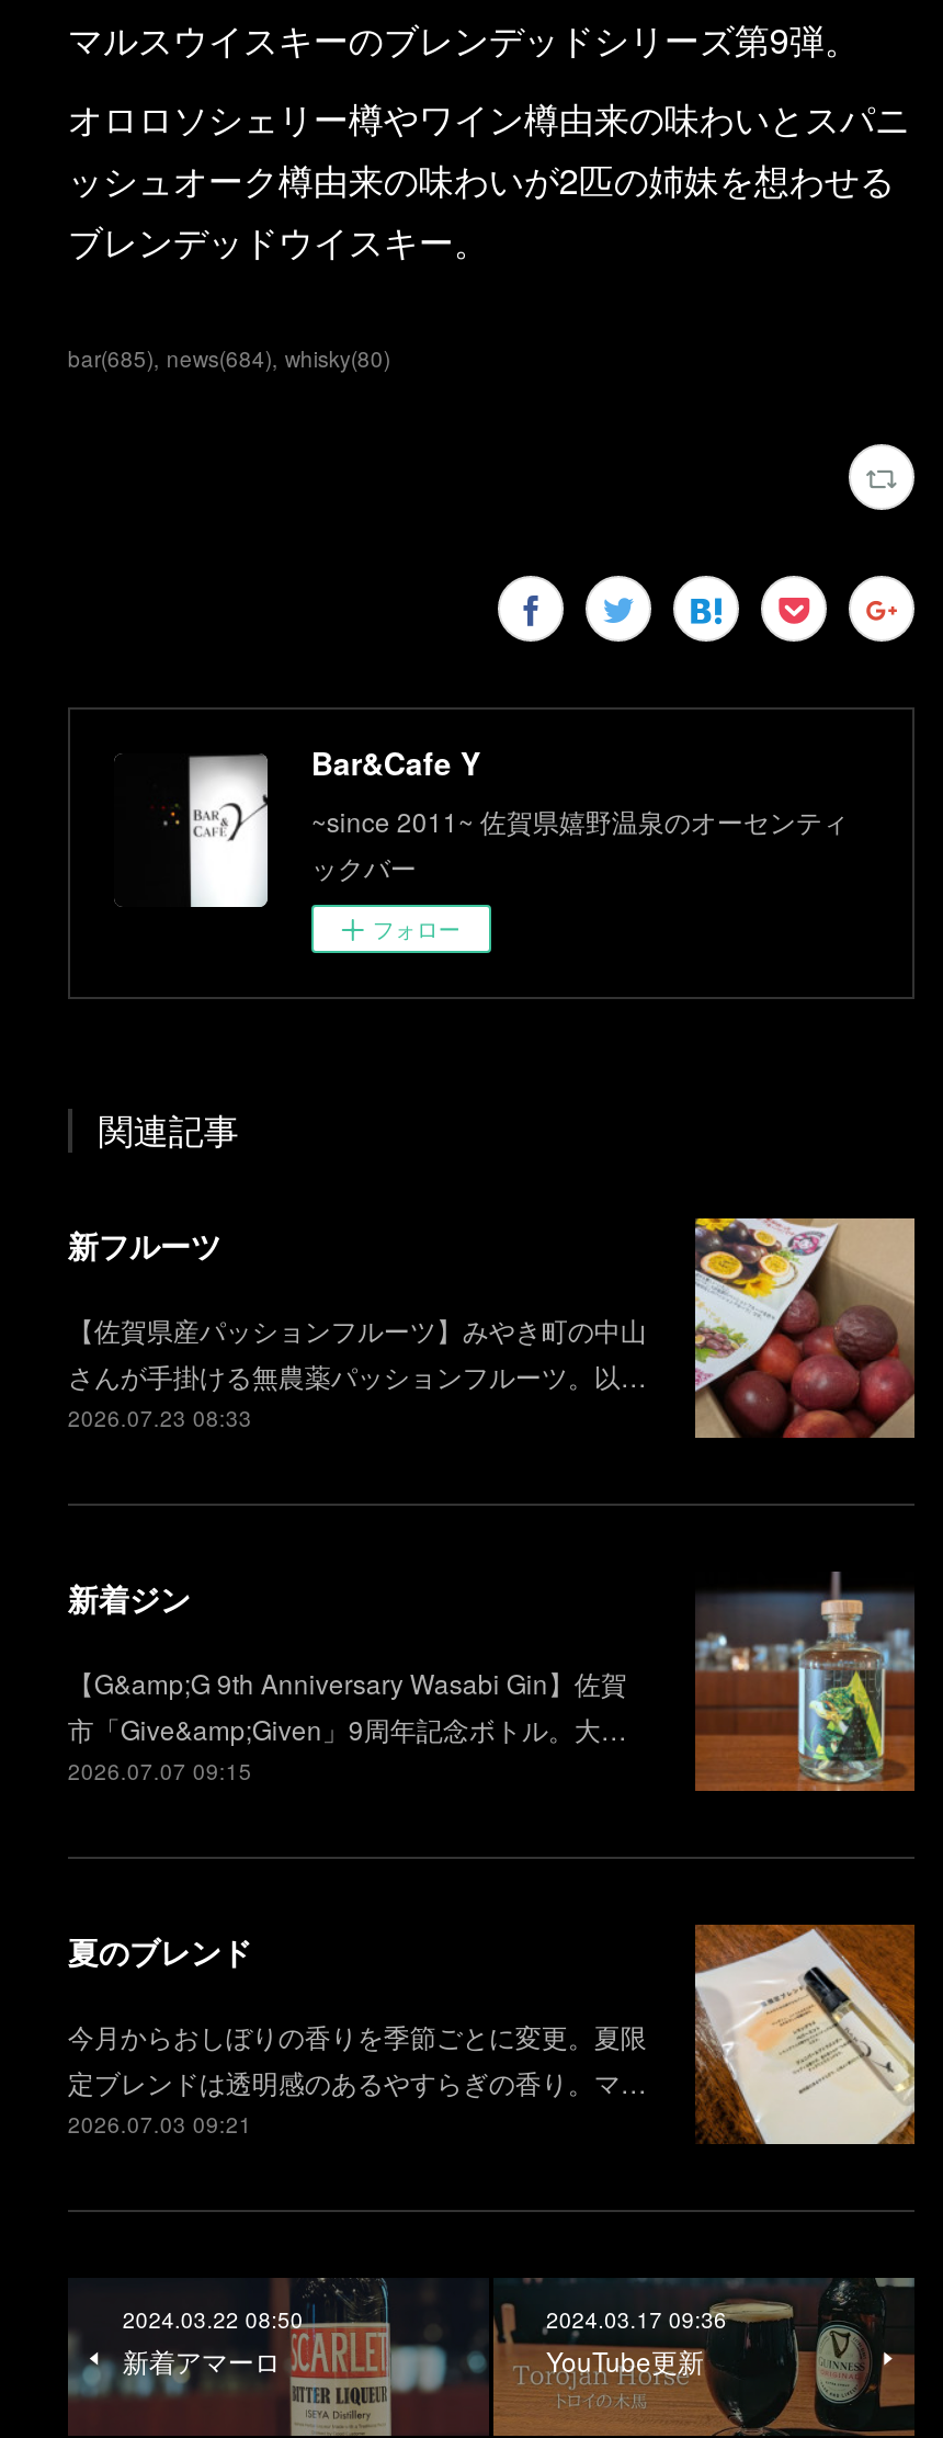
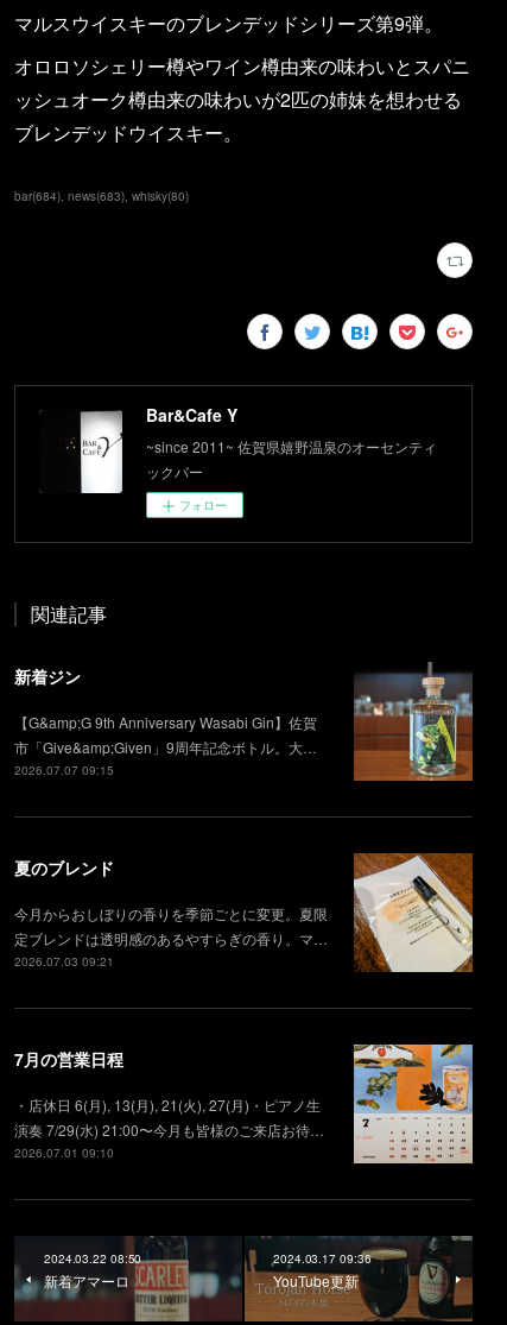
[68,344,390,374] bar(685) news(684) whisky(80) -> [14,188,189,205] bar(684) news(683) whisky(80)
[68,1216,917,1438] [image] | 新フルーツ | 【佐賀県産パッションフルーツ】みやき町の中山 | さんが手掛ける無農薬パッションフルーツ。以… | 2026.07.23 08:33 -> none
moved [68,1576,917,2140] -> [14,665,474,970]: [image] | 新着ジン | 【G&amp;G 9th Anniversary Wasabi Gin】佐賀 | ... | 定ブレンドは透明感のあるやすらぎの香り。マ… | 2026.07.03 09:21
none -> [14,1043,474,1165] [image] | 7月の営業日程 | ・店休日 6(月), 13(月), 21(火), 27(月)・ピアノ生 | 演奏 7/29(水) 21:00〜今月も皆様のご来店お待… | 2026.07.01 09:10

